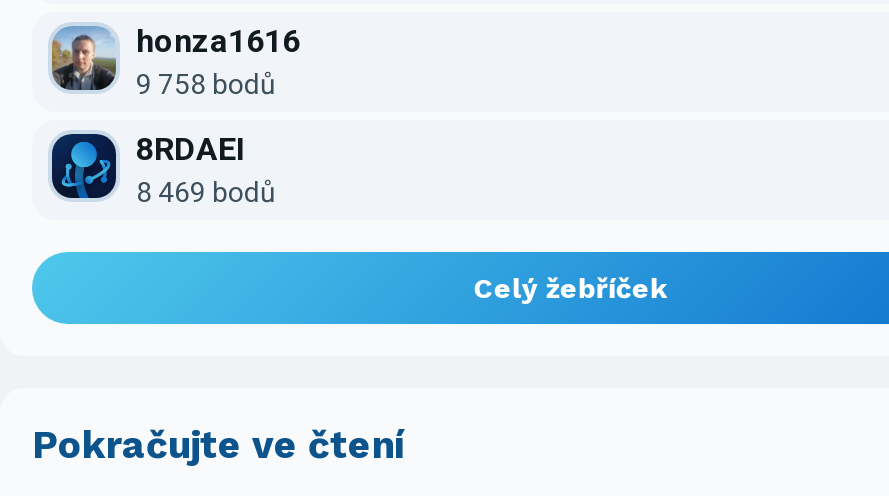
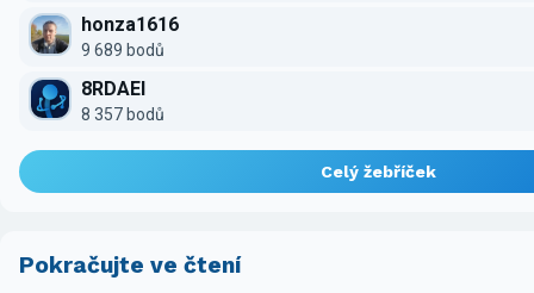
[136,68,276,100] 9 758 bodů -> [81,40,164,59] 9 689 bodů
[136,176,276,208] 8 469 bodů -> [81,105,164,124] 8 357 bodů

